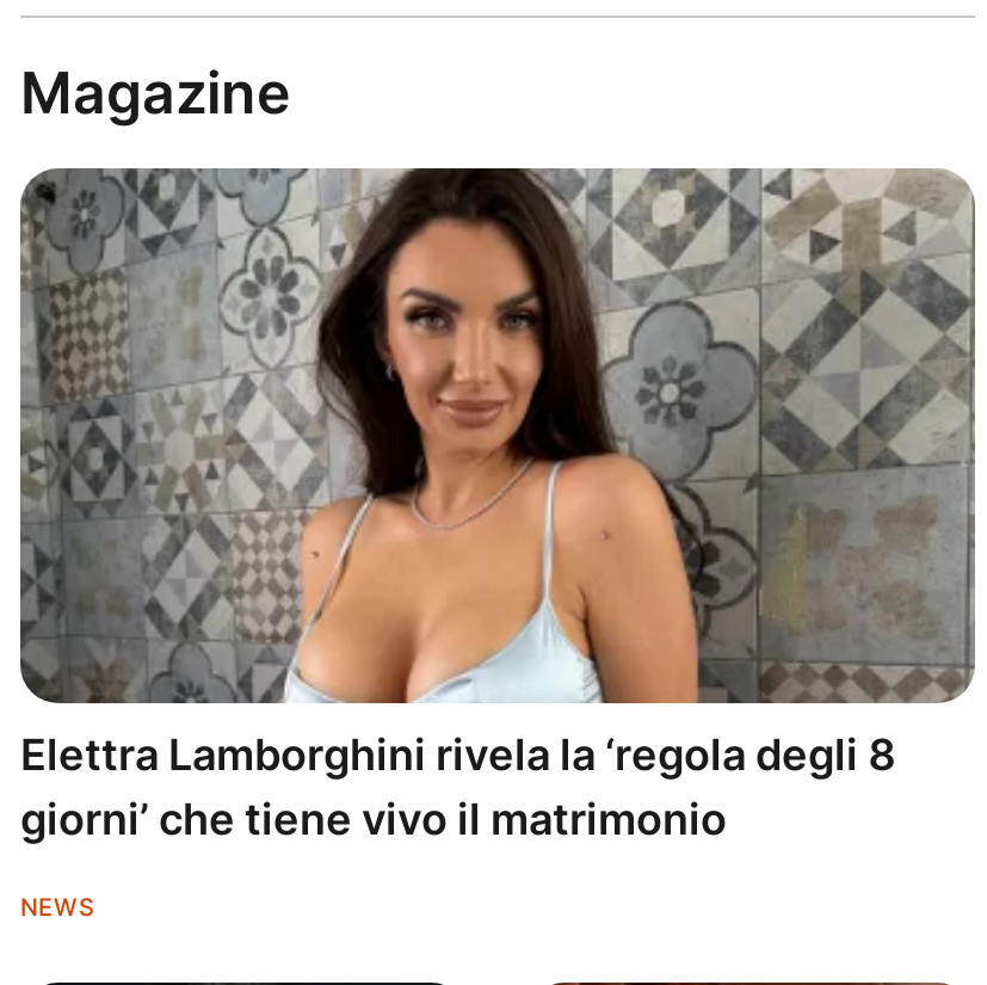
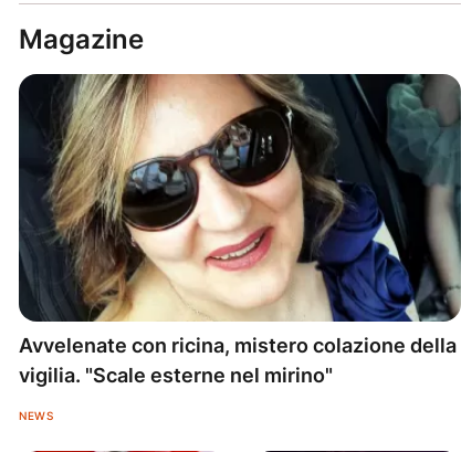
[18,166,975,845] [image] | Elettra Lamborghini rivela la ‘regola degli 8 | giorni’ che tiene vivo il matrimonio -> [19,73,462,387] [image] | Avvelenate con ricina, mistero colazione della | vigilia. "Scale esterne nel mirino"

